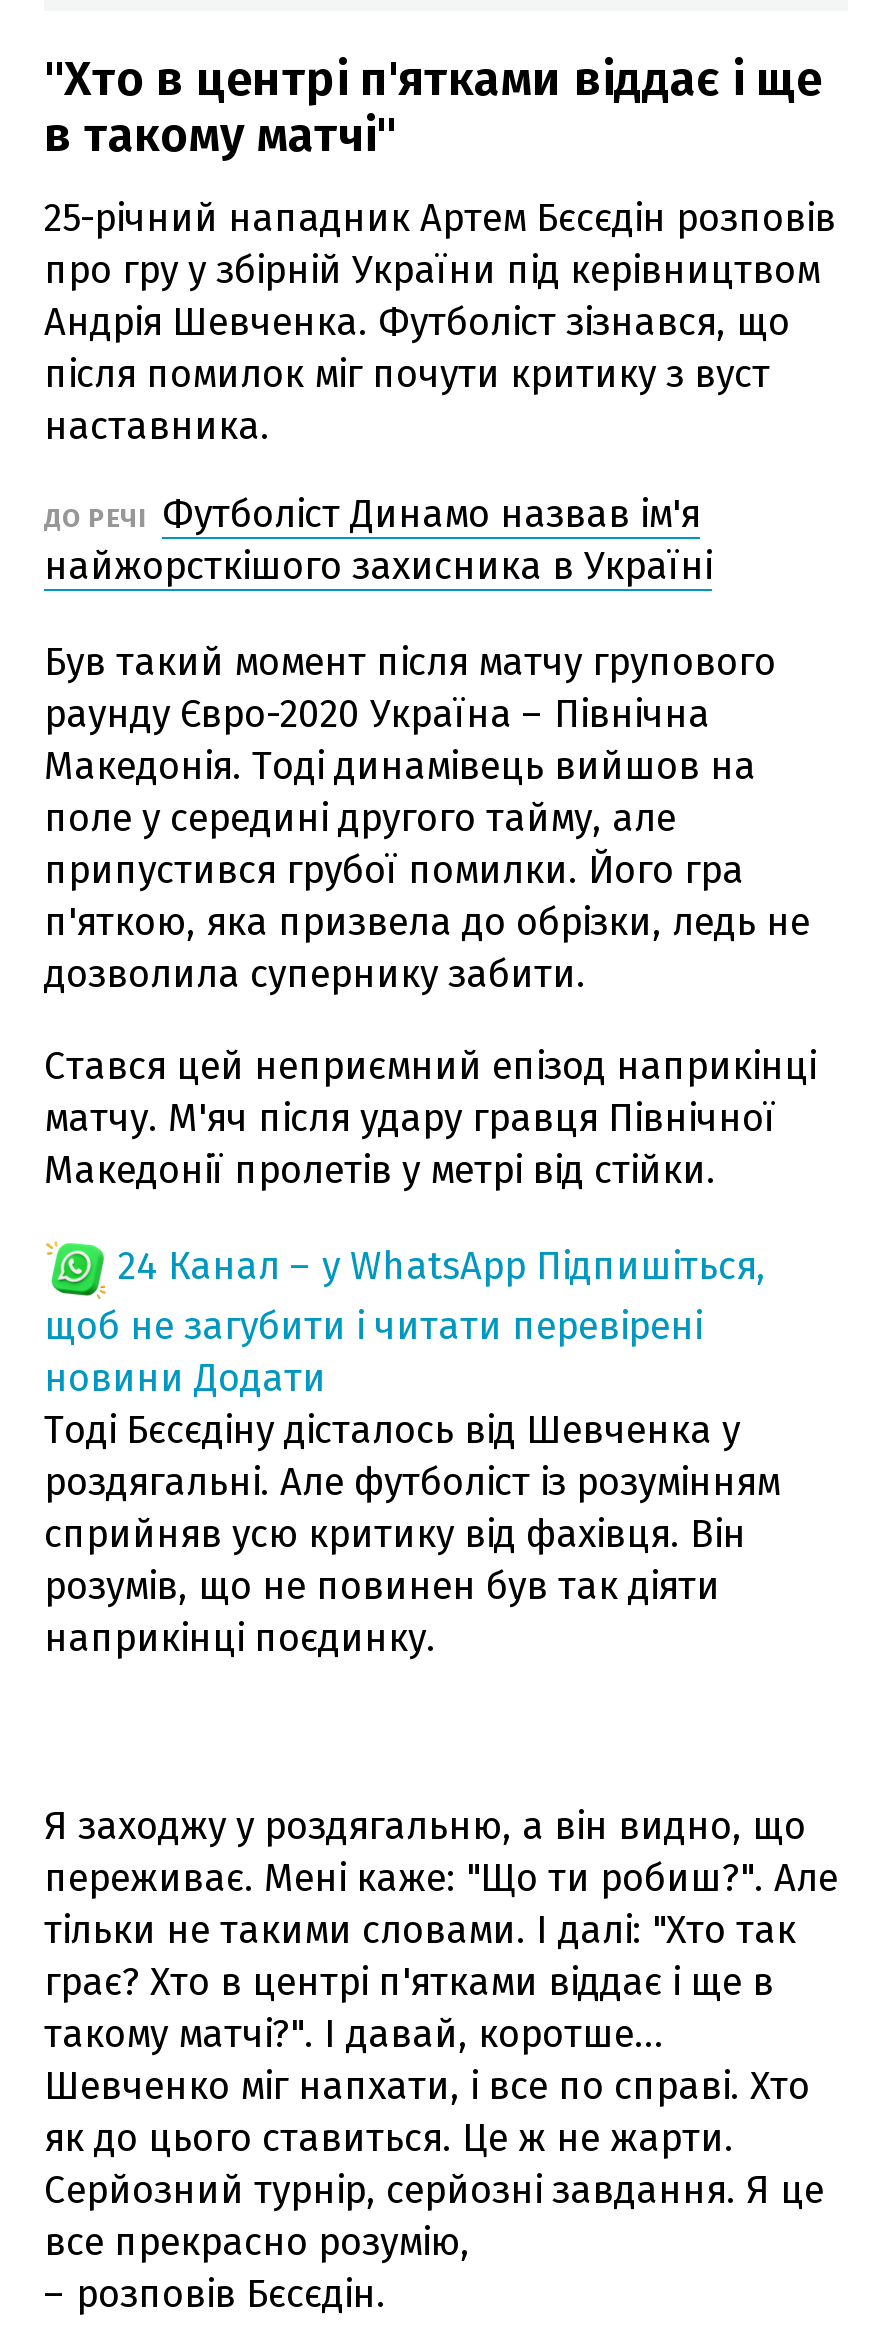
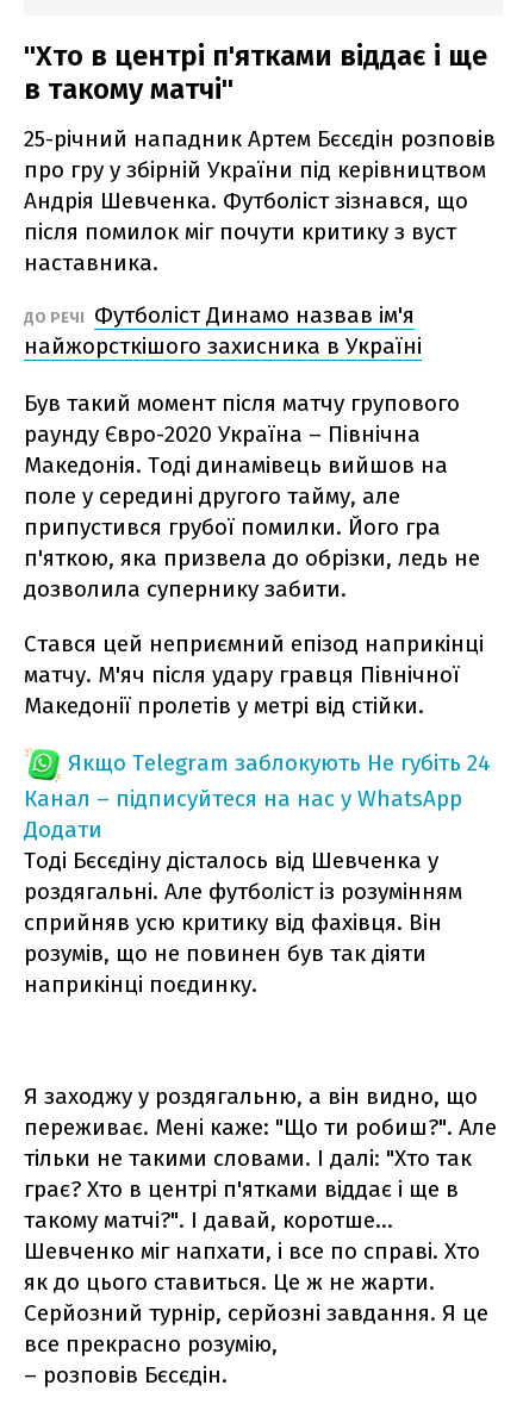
[44,1242,766,1400] 24 Канал – у WhatsApp Підпишіться, | щоб не загубити і читати перевірені | новини Додати -> [24,749,491,843] Якщо Telegram заблокують Не губіть 24 | Канал – підписуйтеся на нас у WhatsApp | Додати

